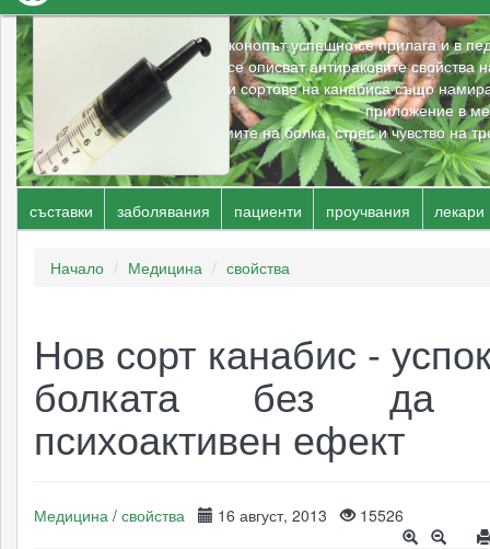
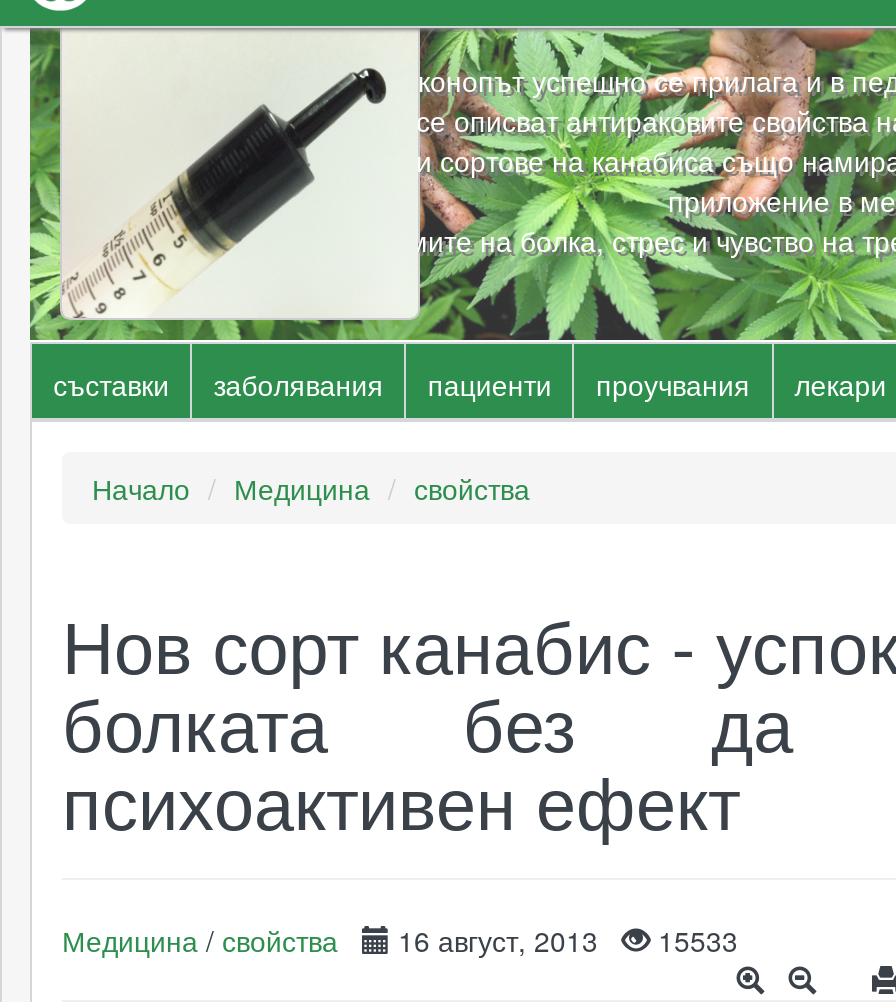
[34,504,434,526] Медицина / свойства 16 август, 2013 15526 -> [62,920,794,960] Медицина / свойства 16 август, 2013 15533

